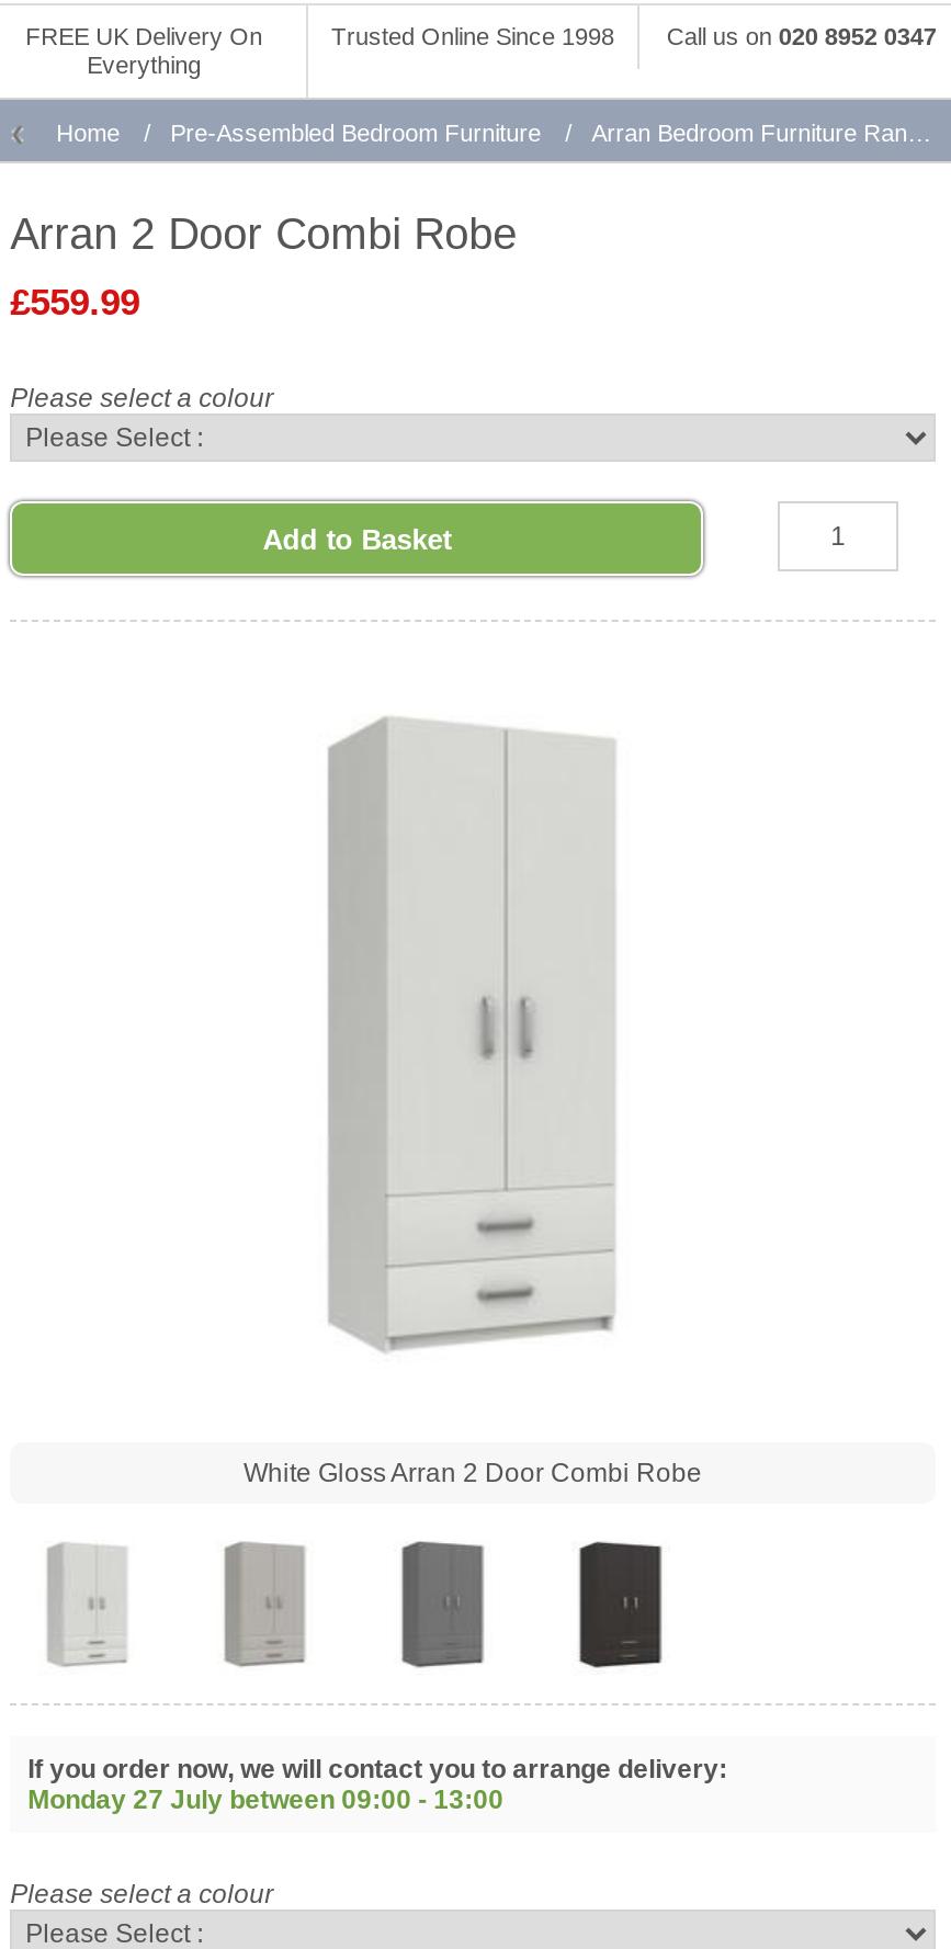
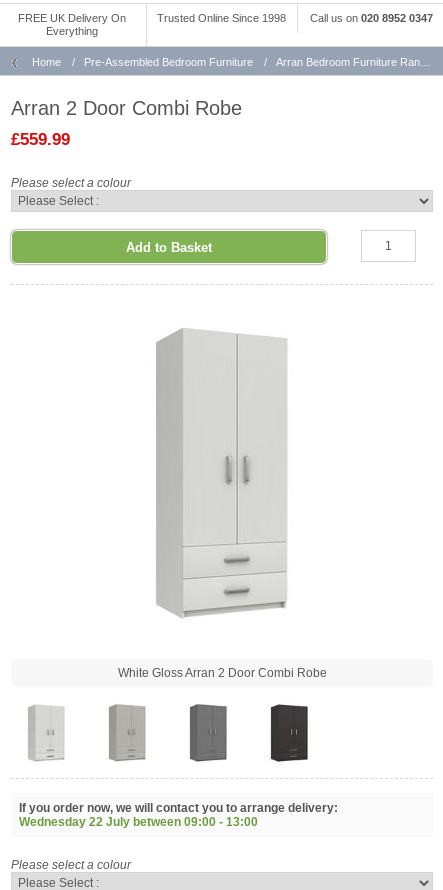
[28,1784,504,1815] Monday 27 July between 09:00 - 13:00 -> [19,815,258,829] Wednesday 22 July between 09:00 - 13:00

